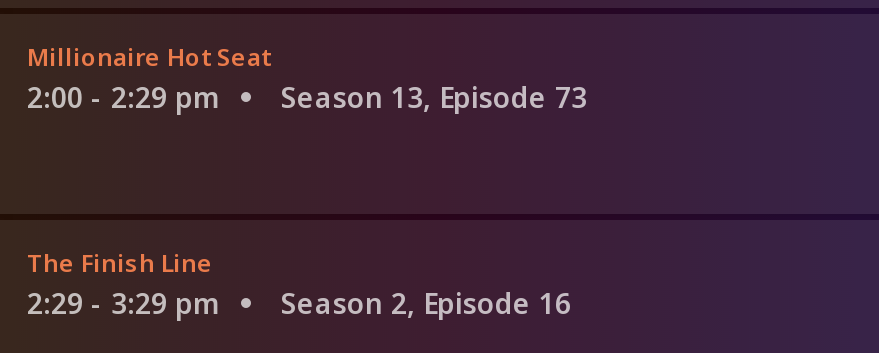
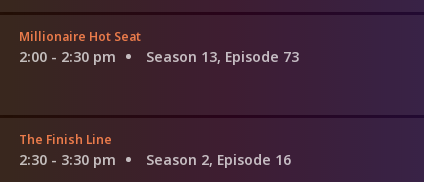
[27,77,587,115] 2:00 - 2:29 pm Season 13, Episode 73 -> [19,47,299,66] 2:00 - 2:30 pm Season 13, Episode 73
[27,283,571,321] 2:29 - 3:29 pm Season 2, Episode 16 -> [19,150,291,169] 2:30 - 3:30 pm Season 2, Episode 16

